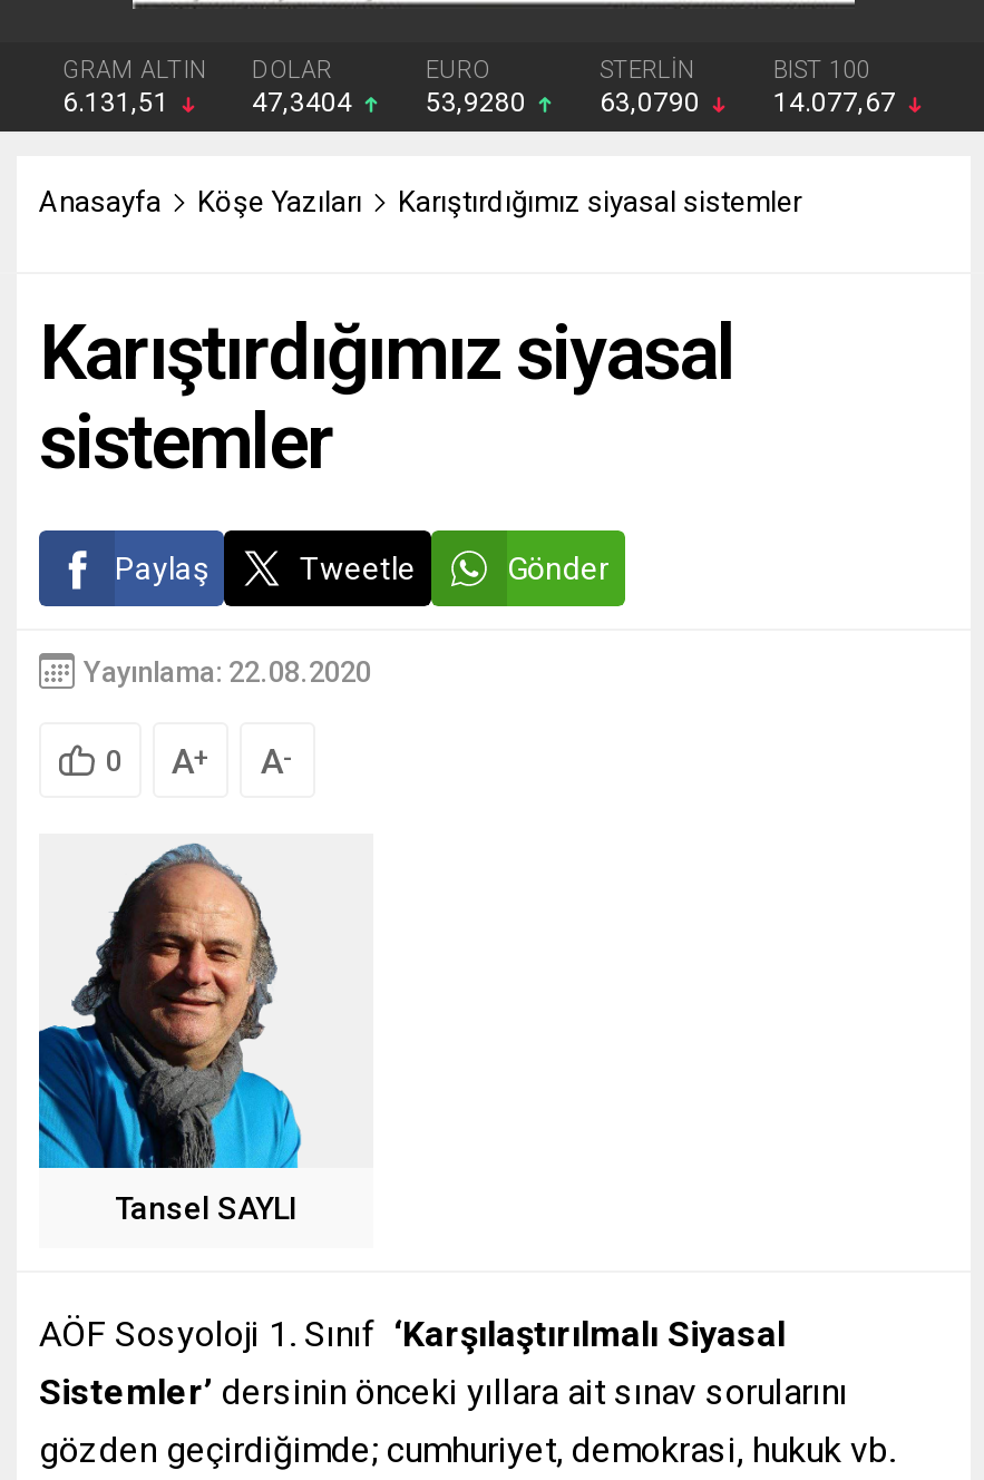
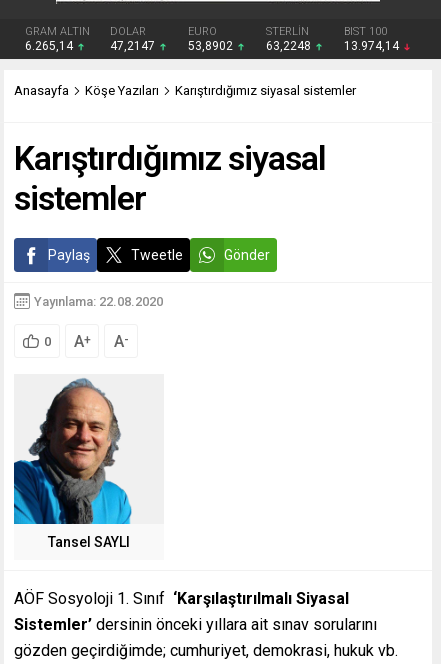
[62,87,176,118] 6.131,51 -> [24,39,75,53] 6.265,14
[252,87,359,118] 47,3404 -> [109,39,157,53] 47,2147
[426,87,533,118] 53,9280 -> [187,39,235,53] 53,8902
[600,87,707,118] 63,0790 -> [265,39,313,53] 63,2248
[773,87,903,118] 14.077,67 -> [343,39,401,53] 13.974,14

